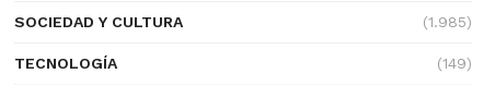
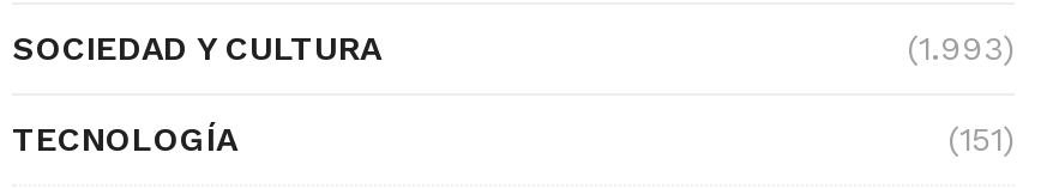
[423,13,472,30] (1.985) -> [907,28,1015,67] (1.993)
[437,54,472,72] (149) -> [947,119,1015,157] (151)

